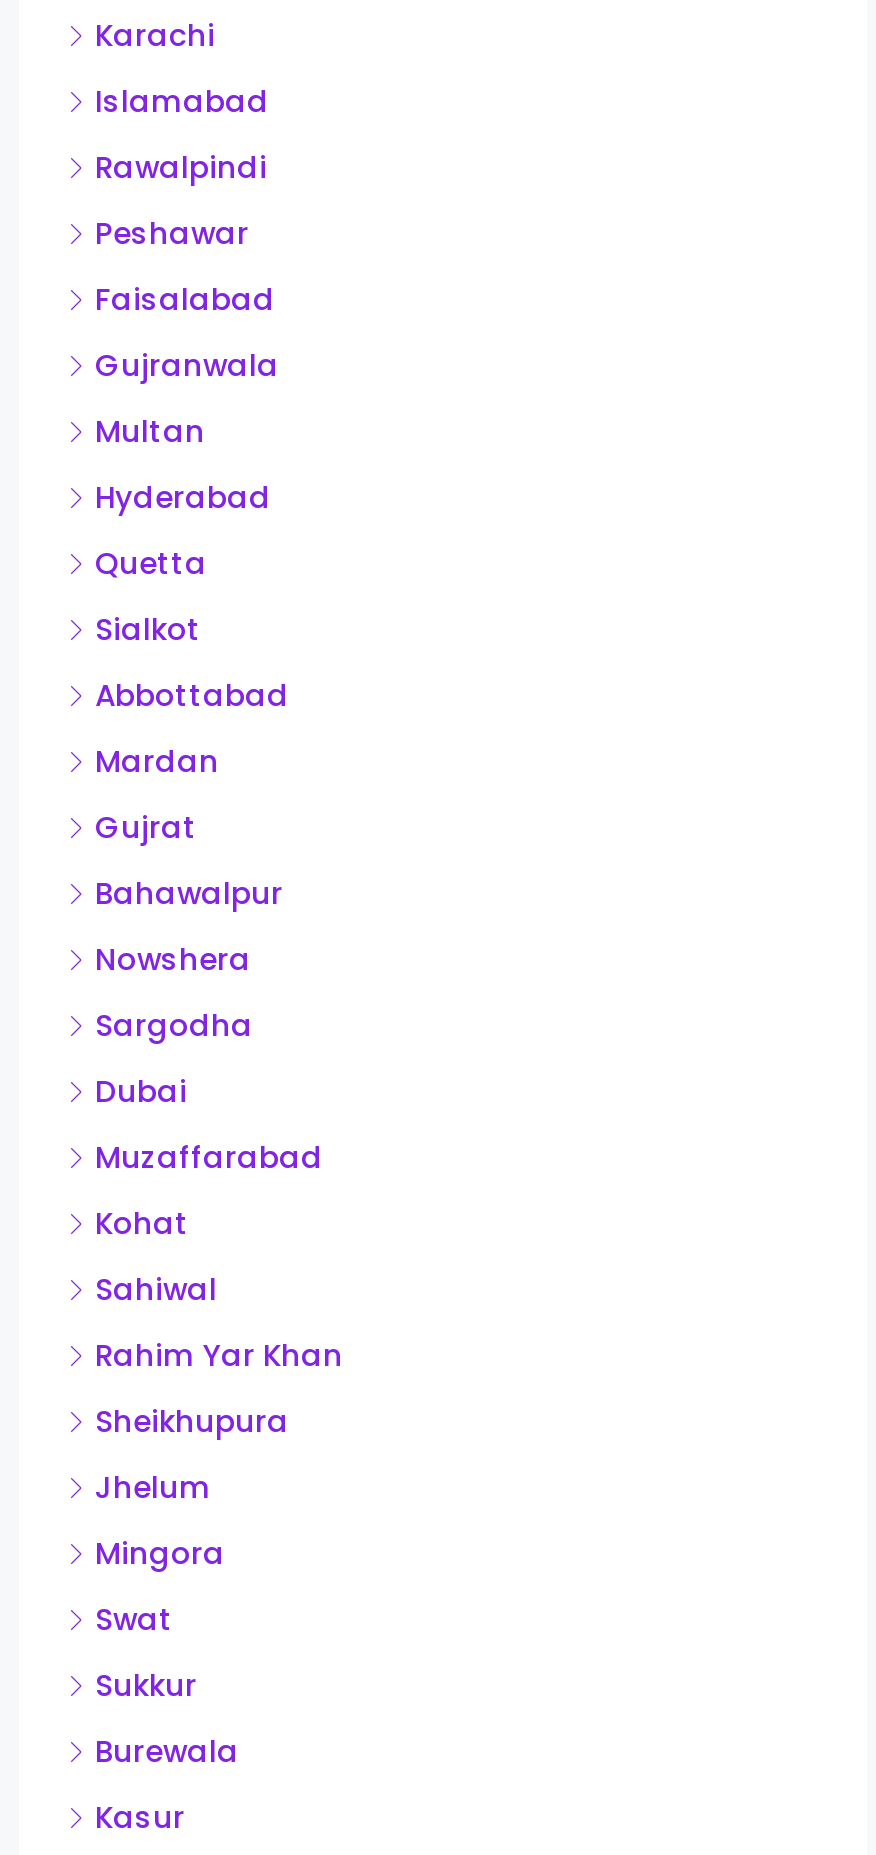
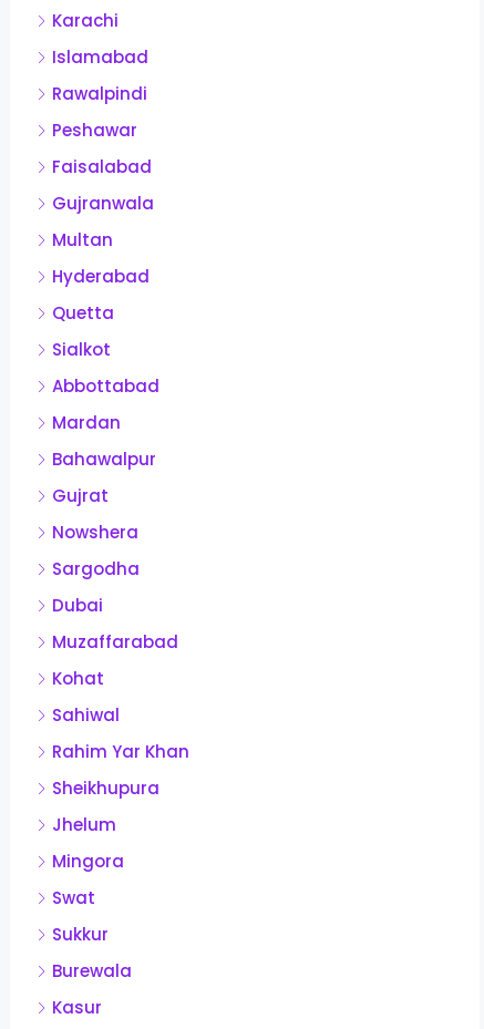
moved [95,807,197,849] -> [52,484,109,507]: Gujrat
moved [95,873,283,915] -> [52,447,156,471]: Bahawalpur

